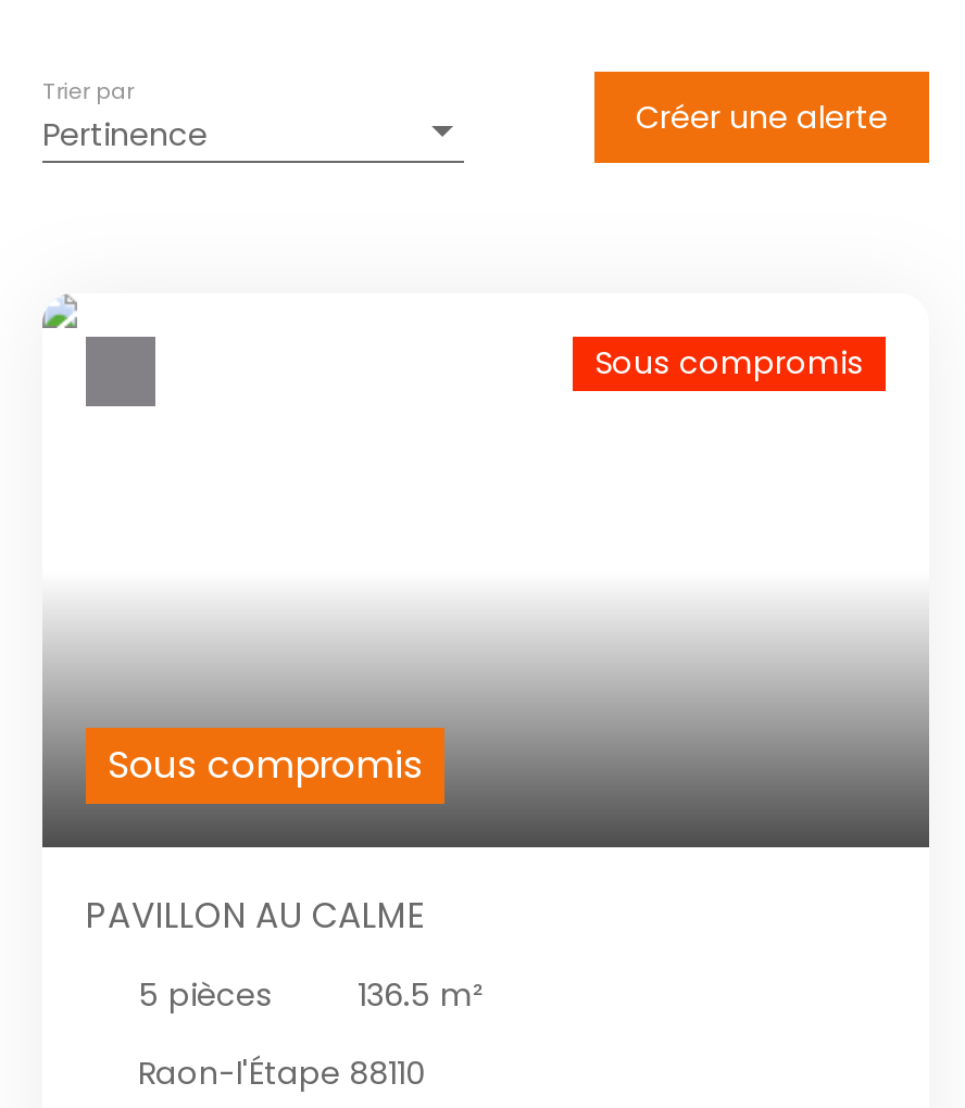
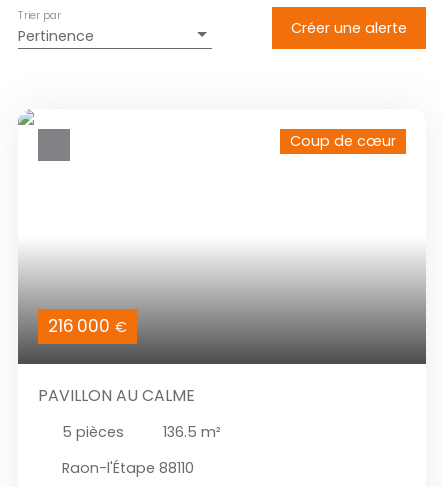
[594,341,864,385] Sous compromis -> [290,131,396,151] Coup de cœur
[108,739,423,791] Sous compromis -> [48,314,127,338] 216 000 €

